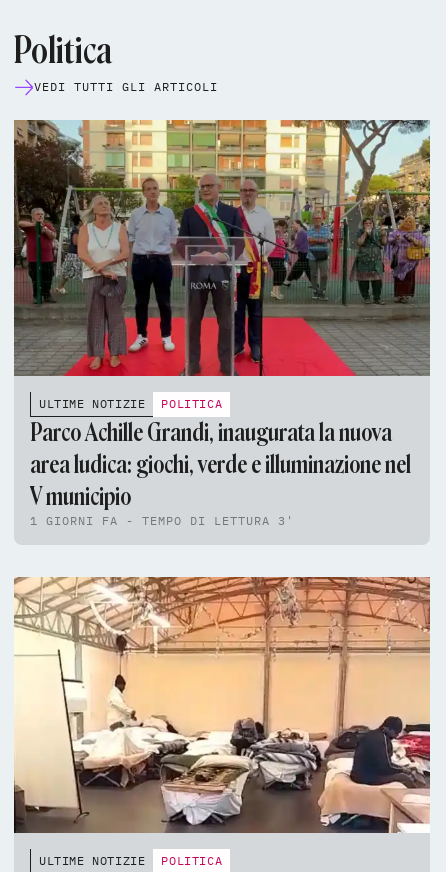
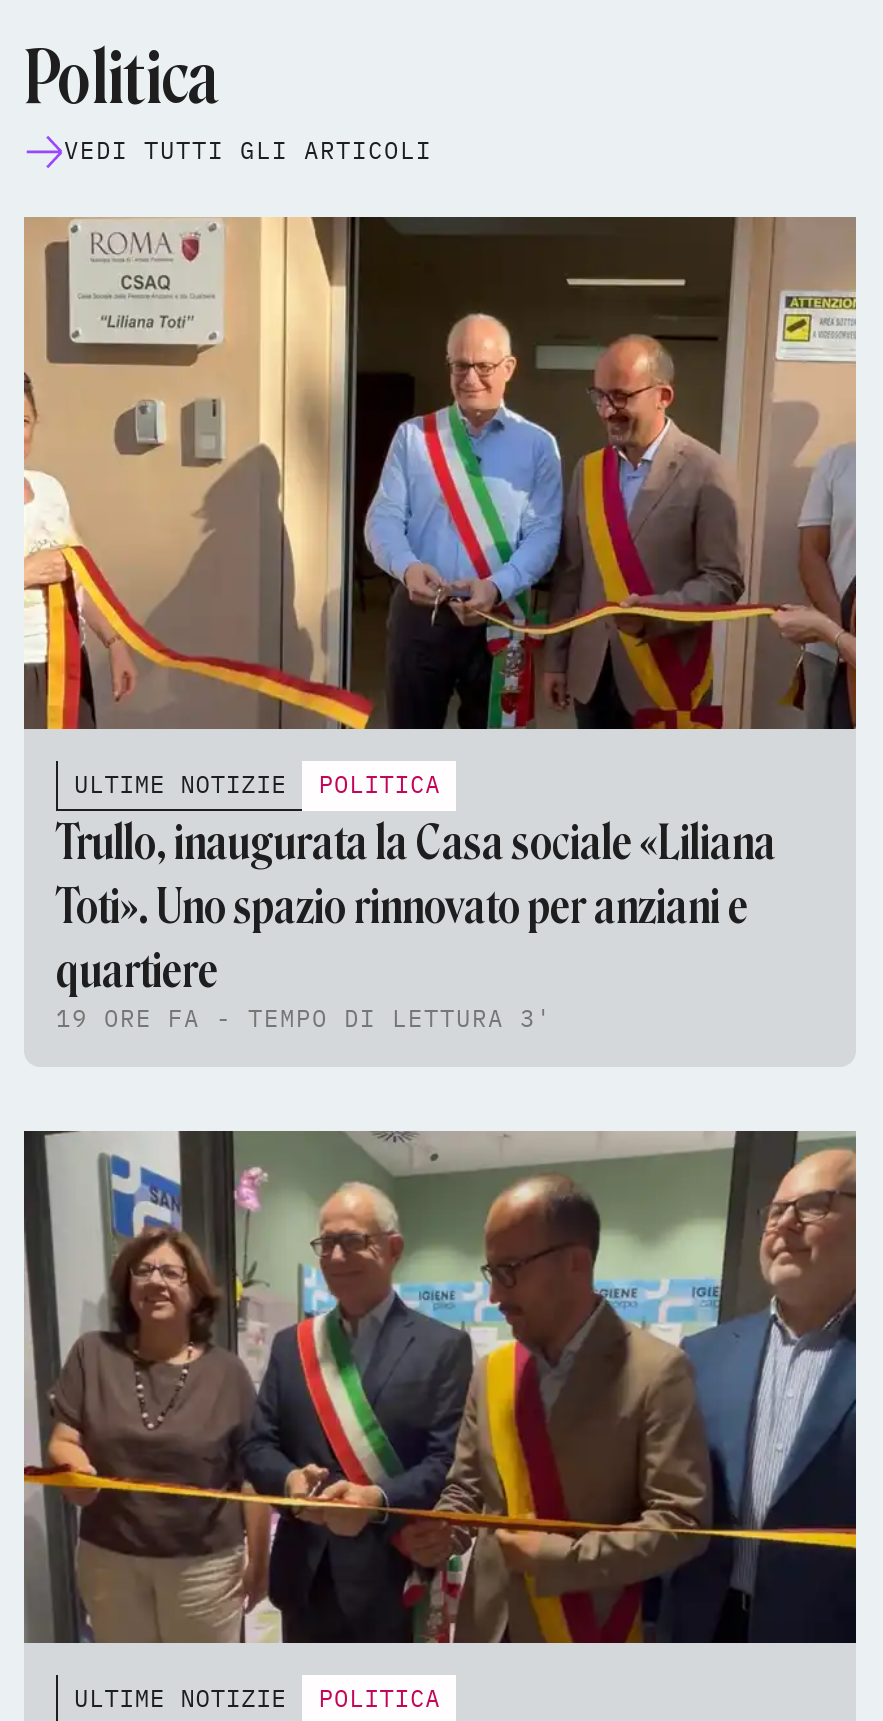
[13,119,431,377] [image] -> [22,215,858,731] [image]
[30,418,411,528] Parco Achille Grandi, inaugurata la nuova | area ludica: giochi, verde e illuminazione nel | V municipio | 1 GIORNI FA - TEMPO DI LETTURA 3' -> [56,814,776,1034] Trullo, inaugurata la Casa sociale «Liliana | Toti». Uno spazio rinnovato per anziani e | quartiere | 19 ORE FA - TEMPO DI LETTURA 3'
[13,576,431,833] [image] -> [22,1129,858,1645] [image]

